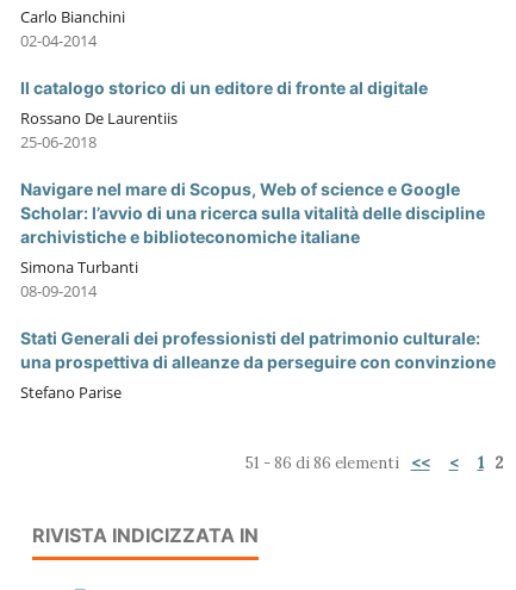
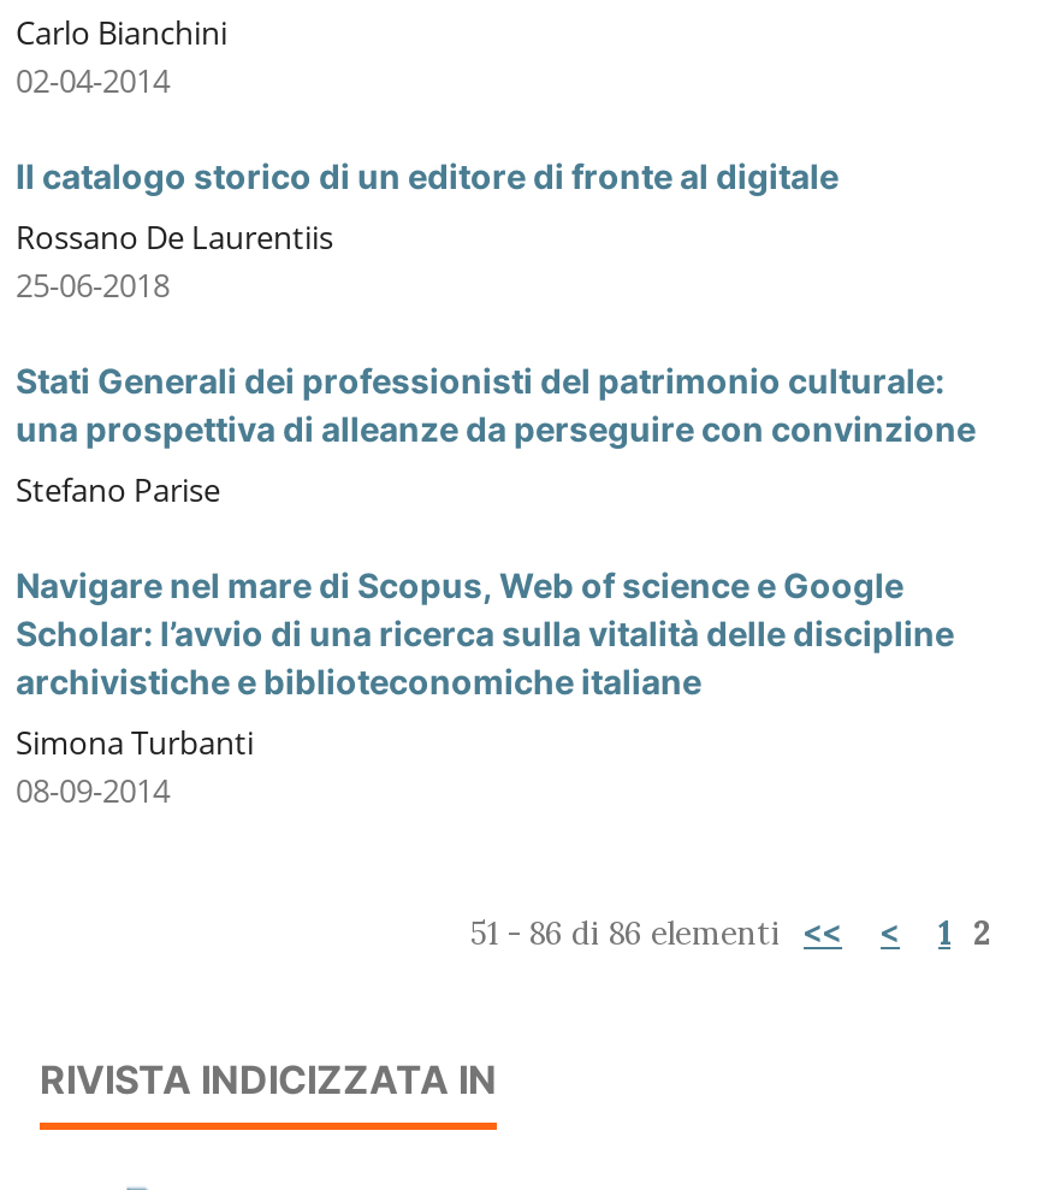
moved [20,179,485,302] -> [16,564,954,812]: Navigare nel mare di Scopus, Web of science e Google | Scholar: l’avvio di una ricerca sulla vitalità delle discipline | archivistiche e biblioteconomiche italiane | Simona Turbanti | 08-09-2014
moved [20,328,496,403] -> [16,360,976,511]: Stati Generali dei professionisti del patrimonio culturale: | una prospettiva di alleanze da perseguire con convinzione | Stefano Parise

